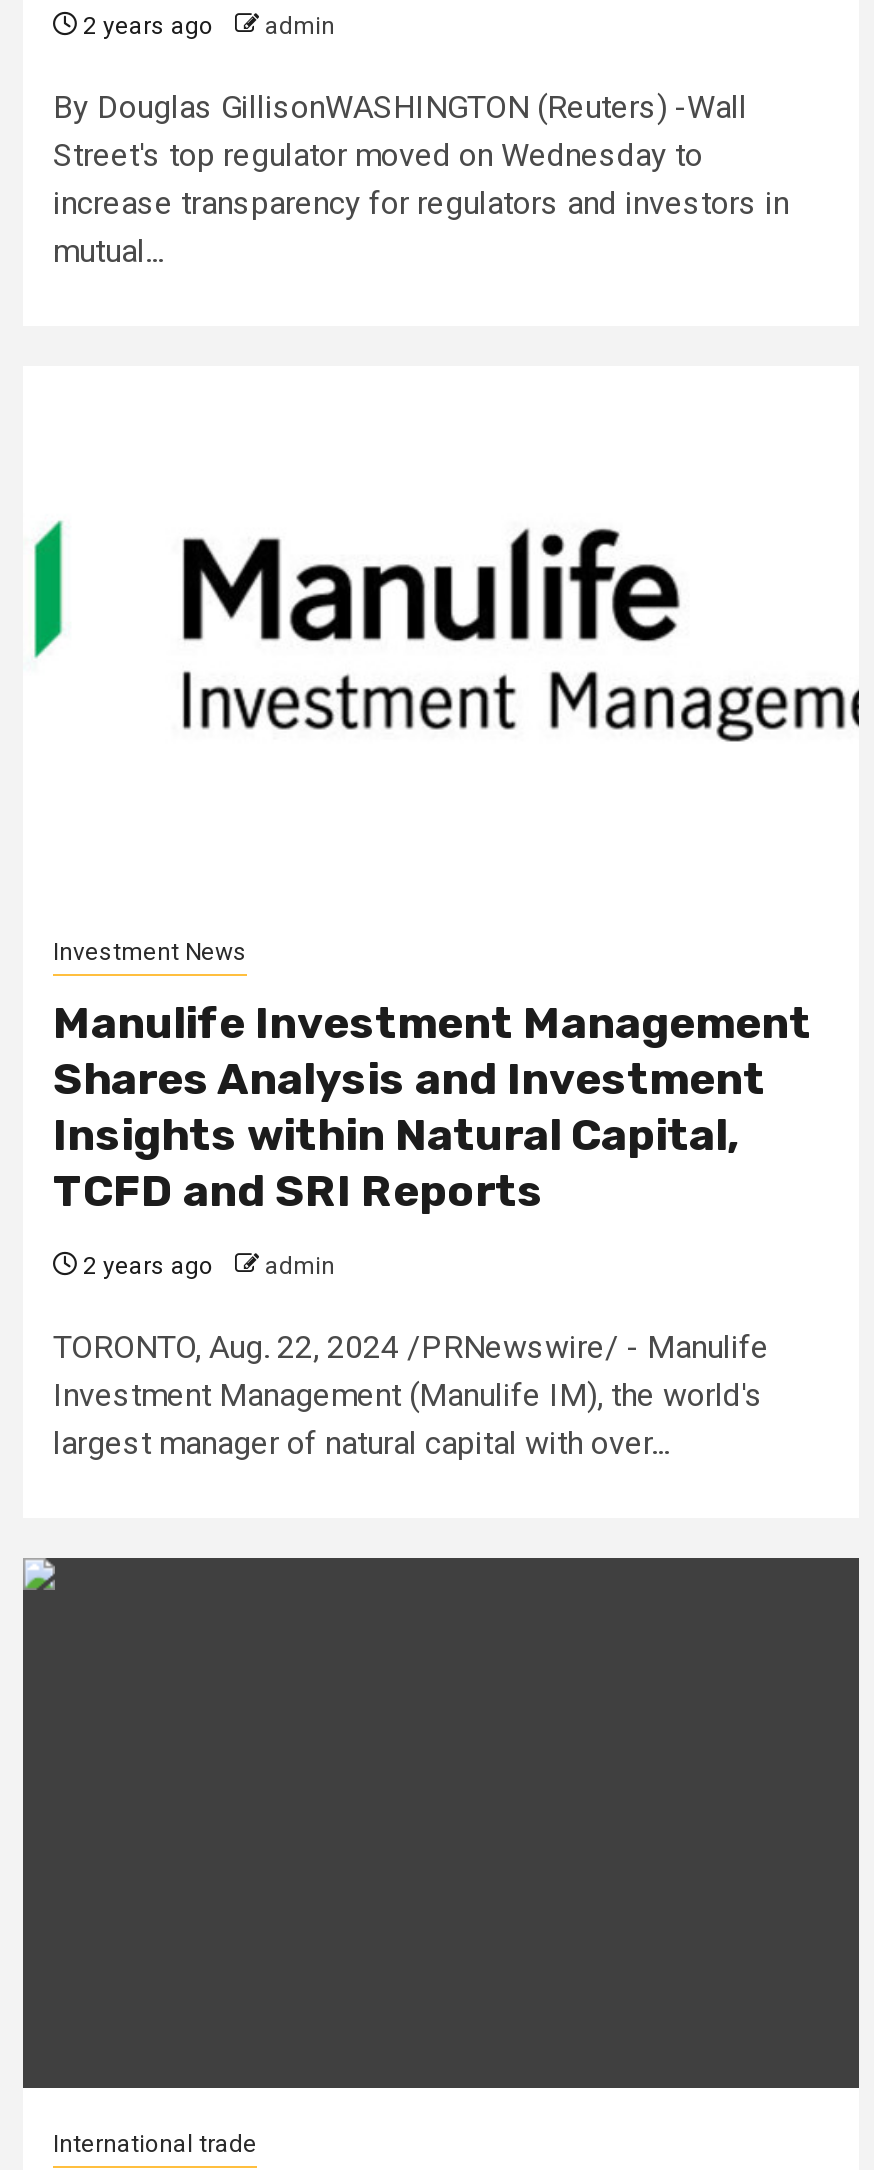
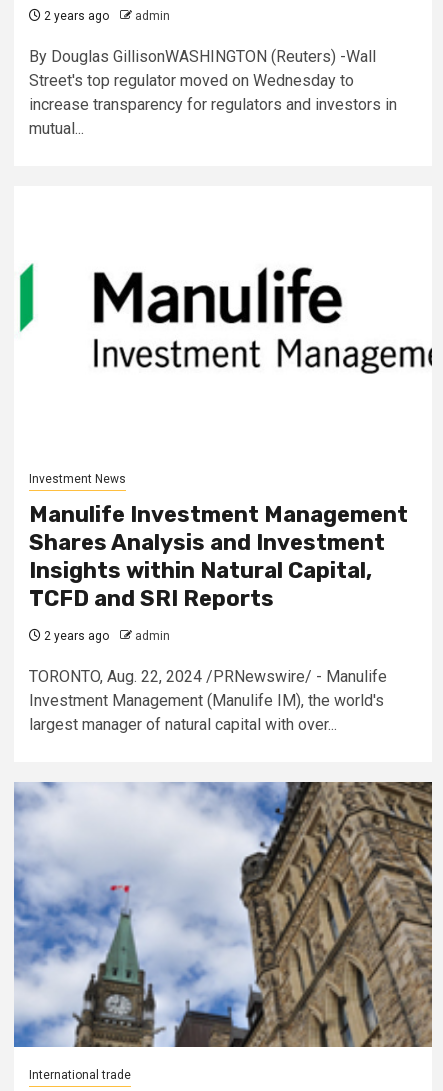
none -> [13,781,432,1048] [image]

